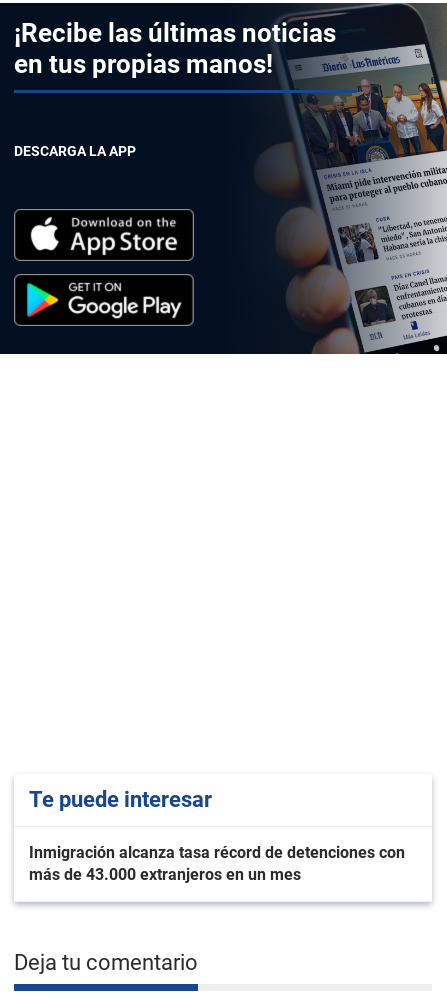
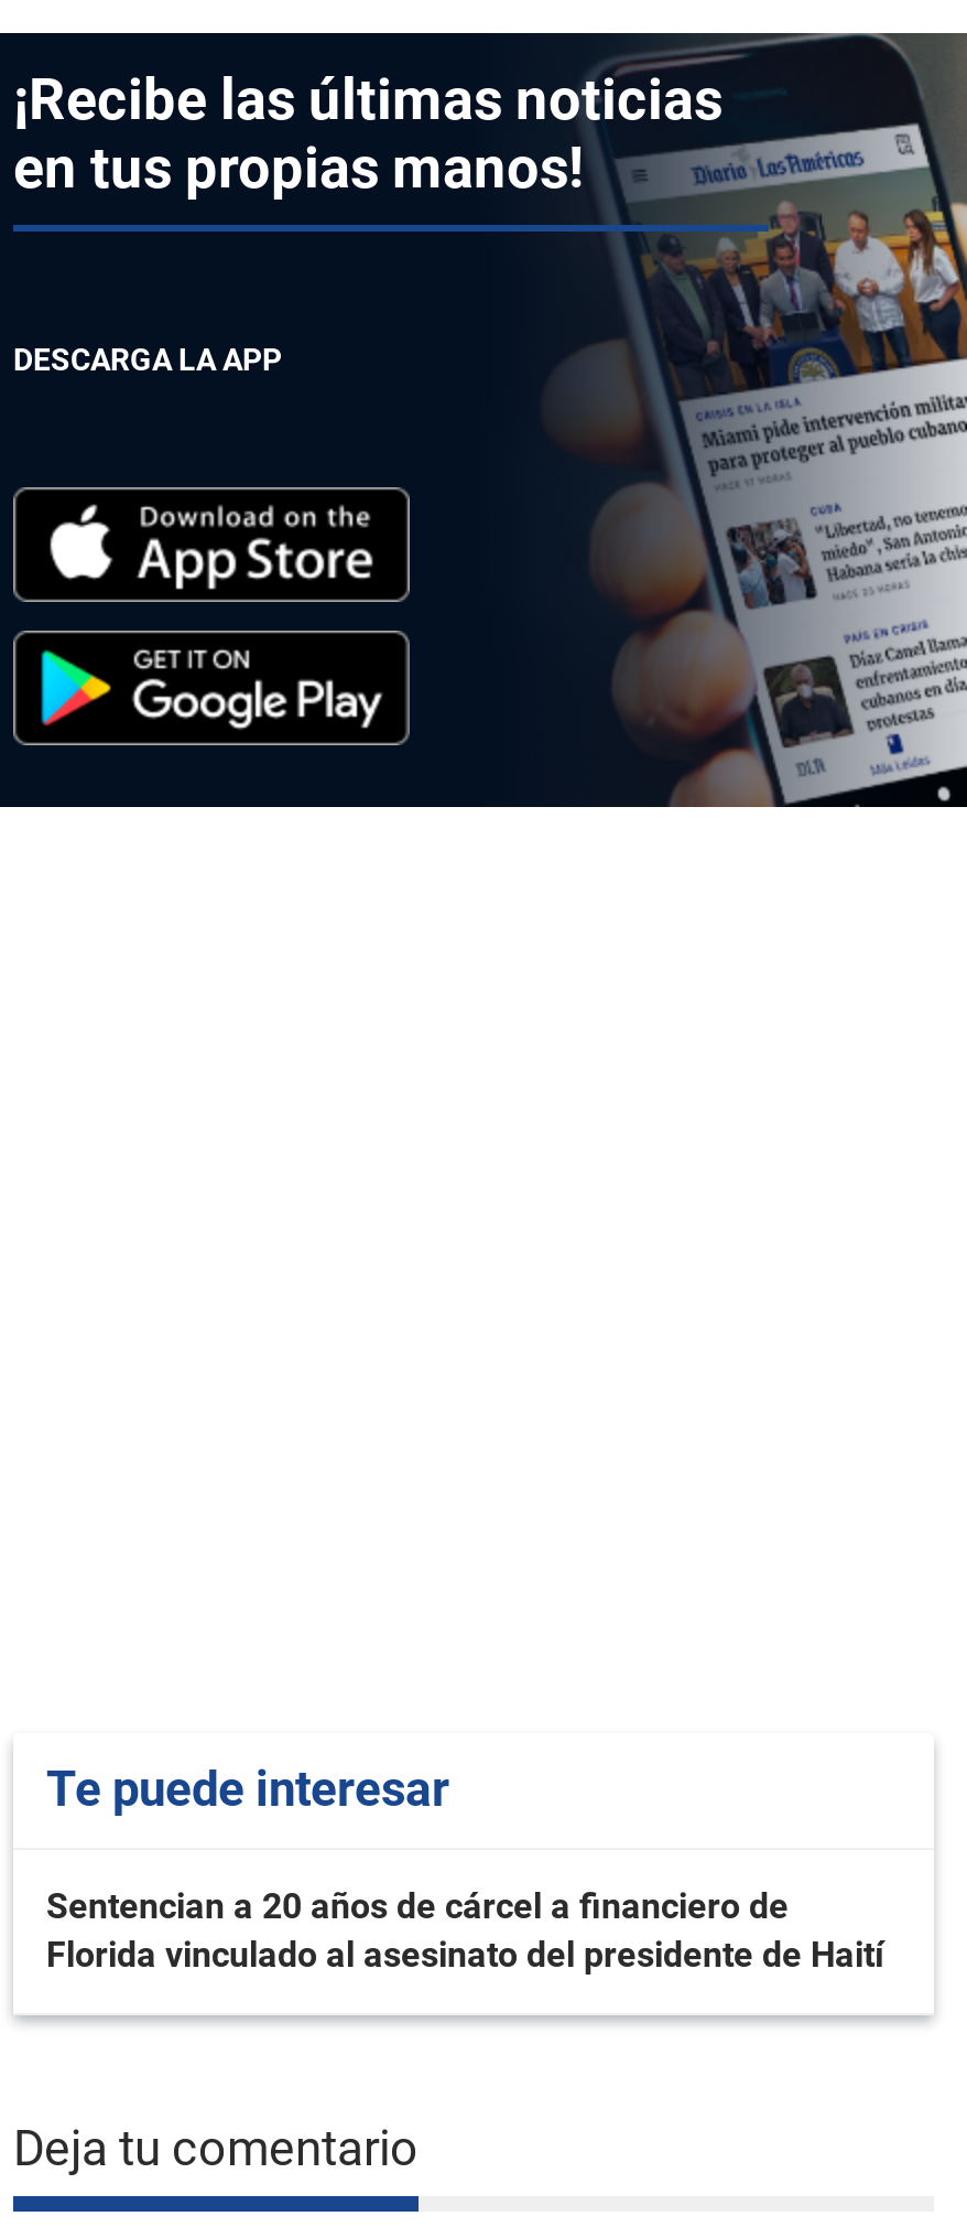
[29,843,405,884] Inmigración alcanza tasa récord de detenciones con | más de 43.000 extranjeros en un mes -> [46,1885,883,1975] Sentencian a 20 años de cárcel a financiero de | Florida vinculado al asesinato del presidente de Haití

